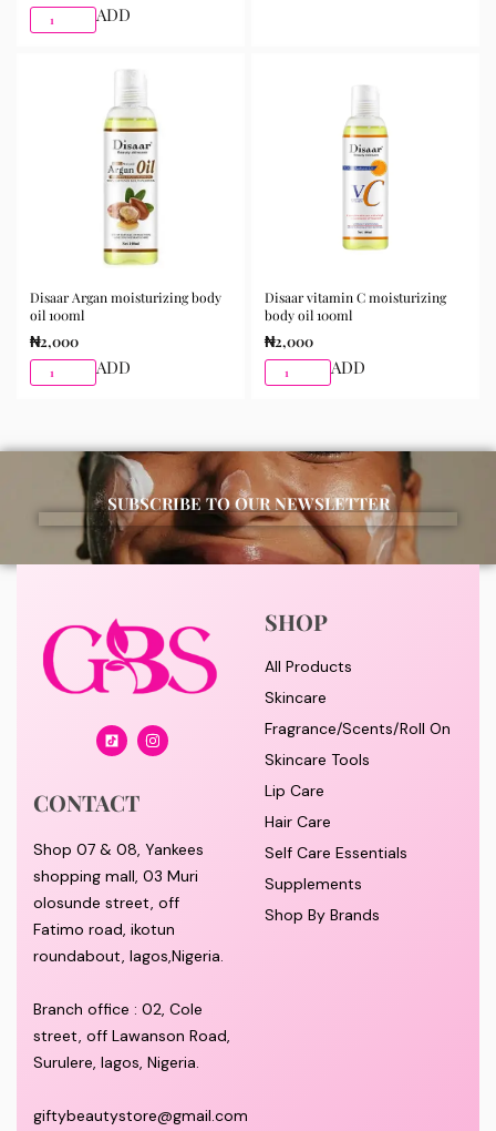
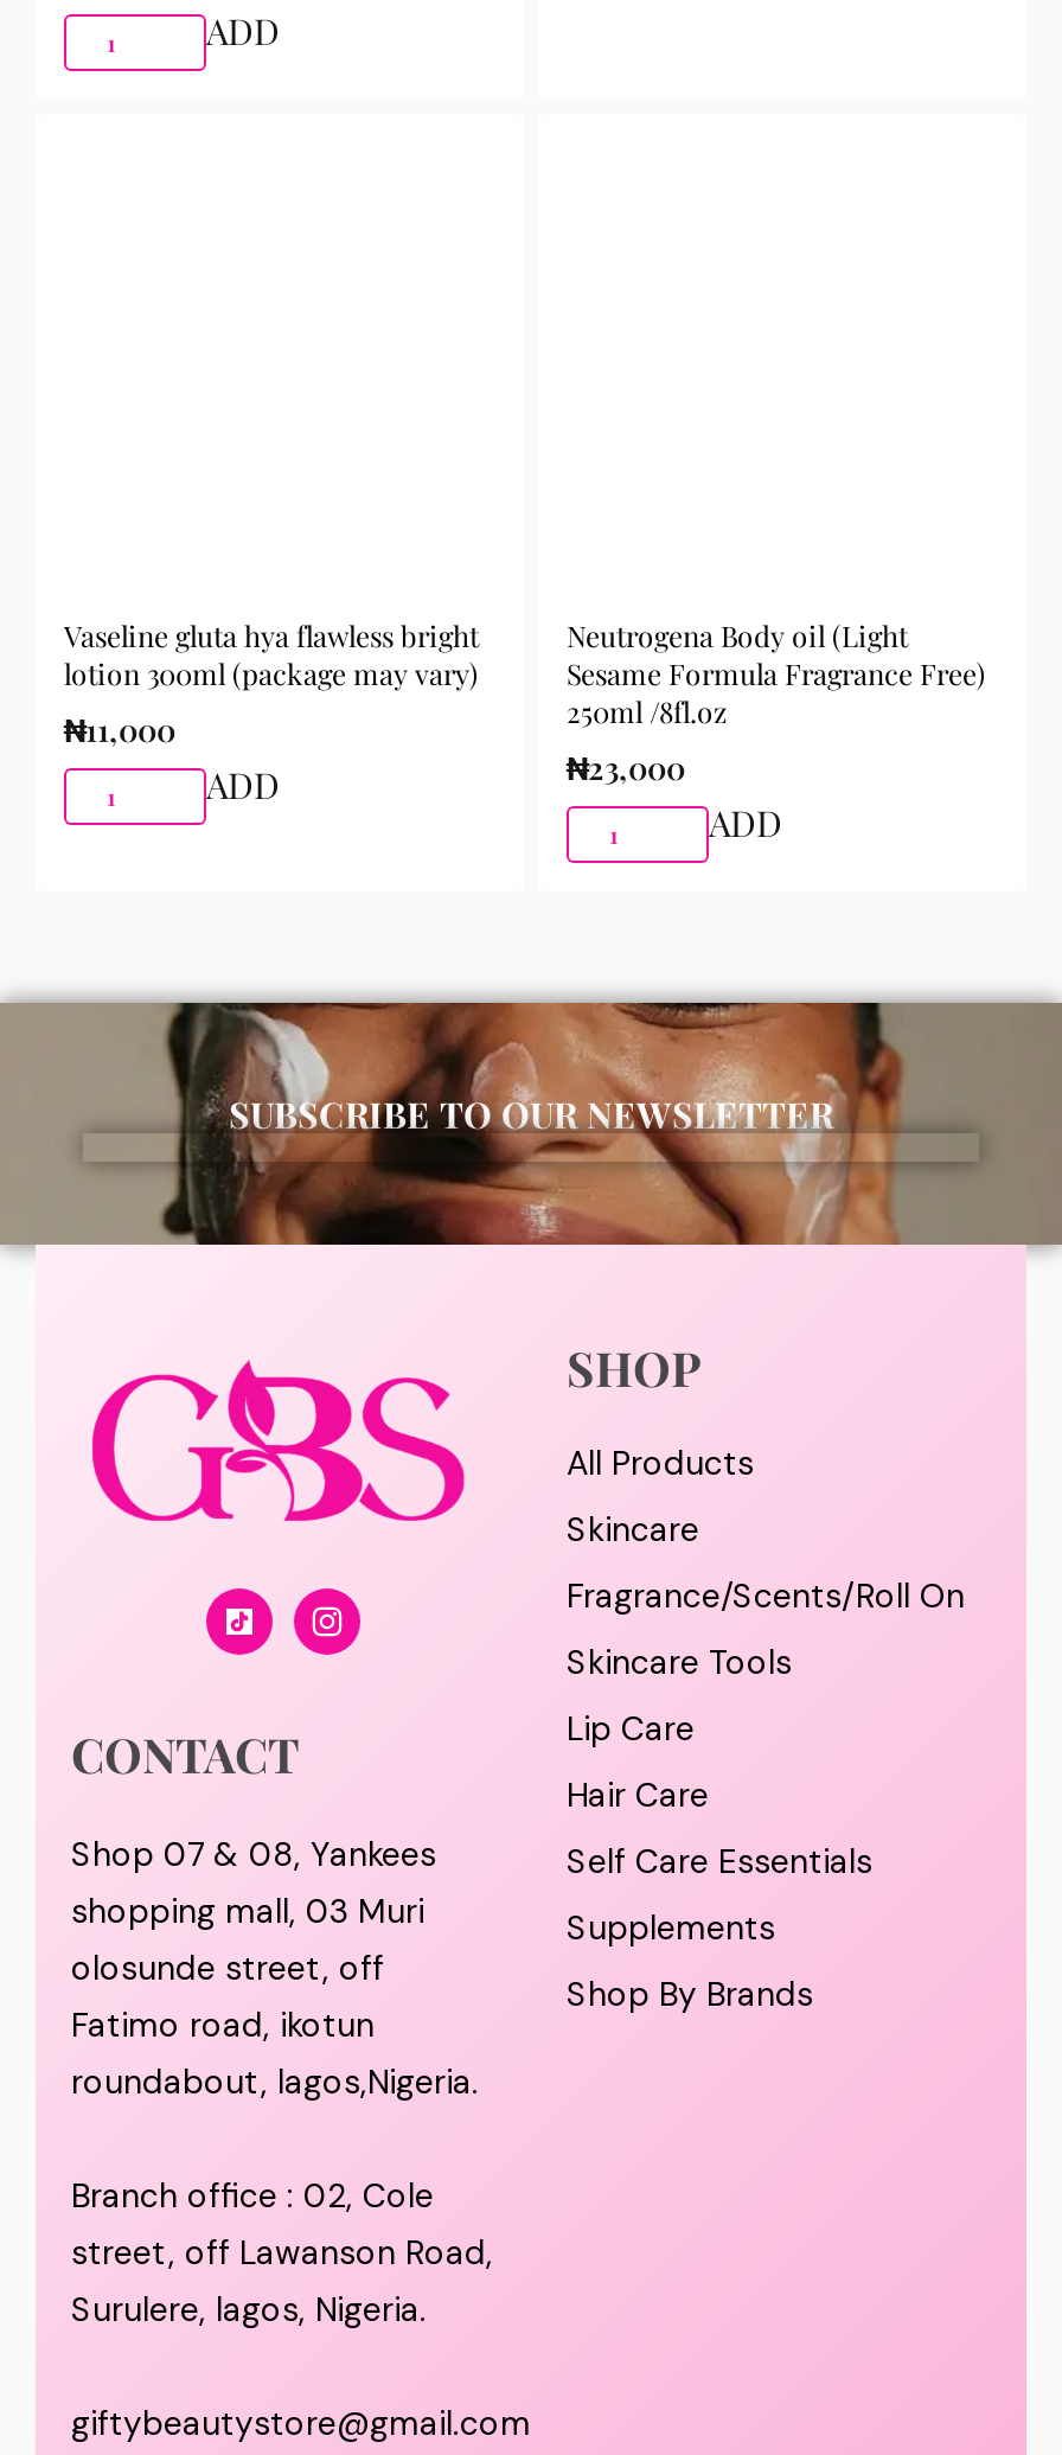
[102,70,159,266] [image] -> none
[341,86,390,251] [image] -> none
[30,289,221,351] Disaar Argan moisturizing body | oil 100ml | ₦2,000 -> [64,617,479,750] Vaseline gluta hya flawless bright | lotion 300ml (package may vary) | ₦11,000
[265,289,446,351] Disaar vitamin C moisturizing | body oil 100ml | ₦2,000 -> [567,617,986,788] Neutrogena Body oil (Light | Sesame Formula Fragrance Free) | 250ml /8fl.oz | ₦23,000

